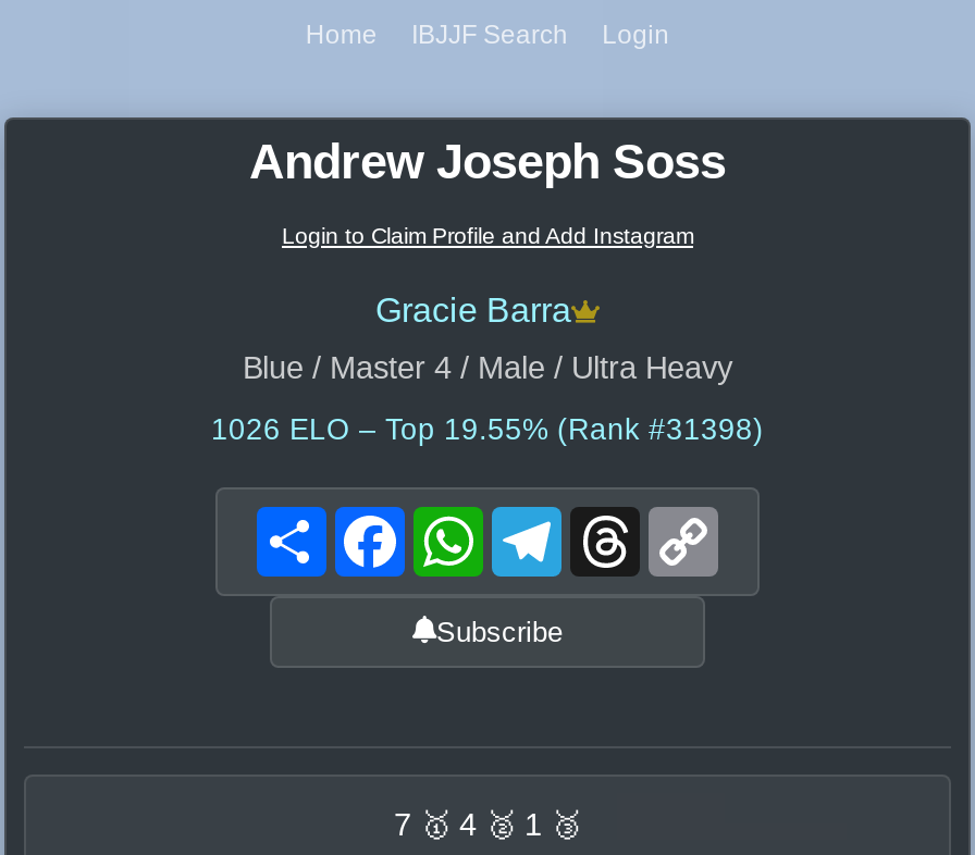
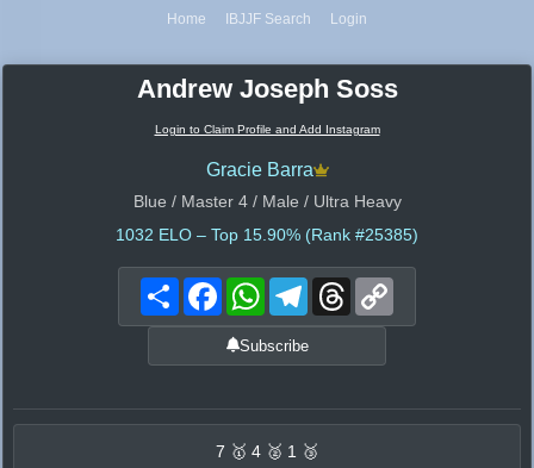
[211,414,764,447] 1026 ELO – Top 19.55% (Rank #31398) -> [116,227,418,244] 1032 ELO – Top 15.90% (Rank #25385)

